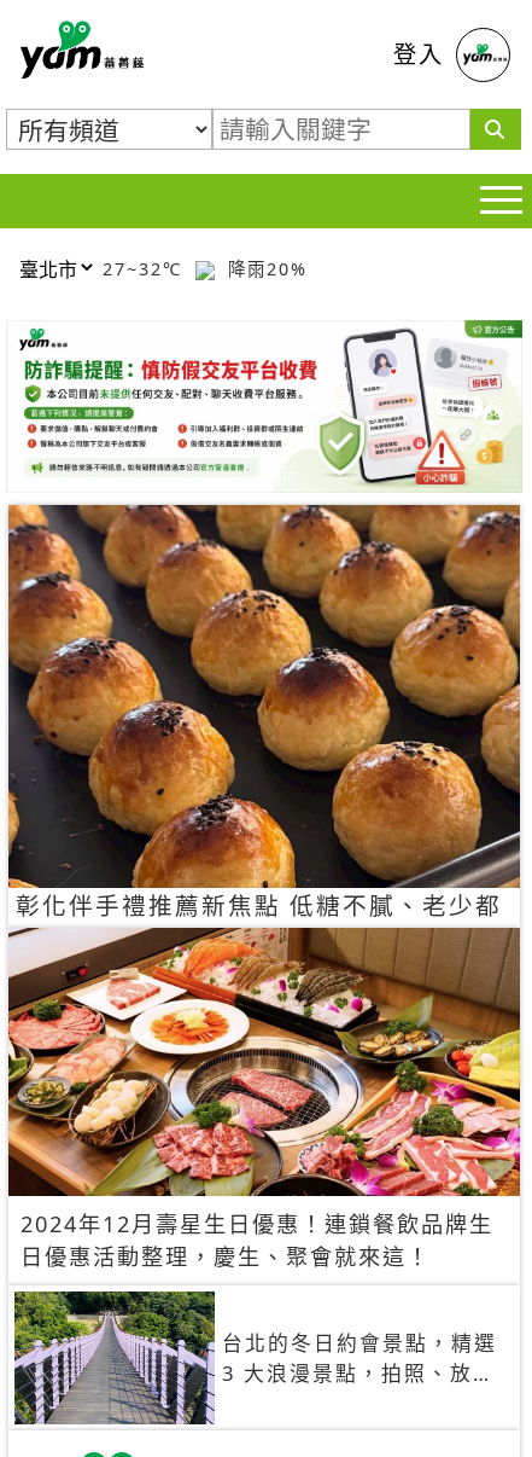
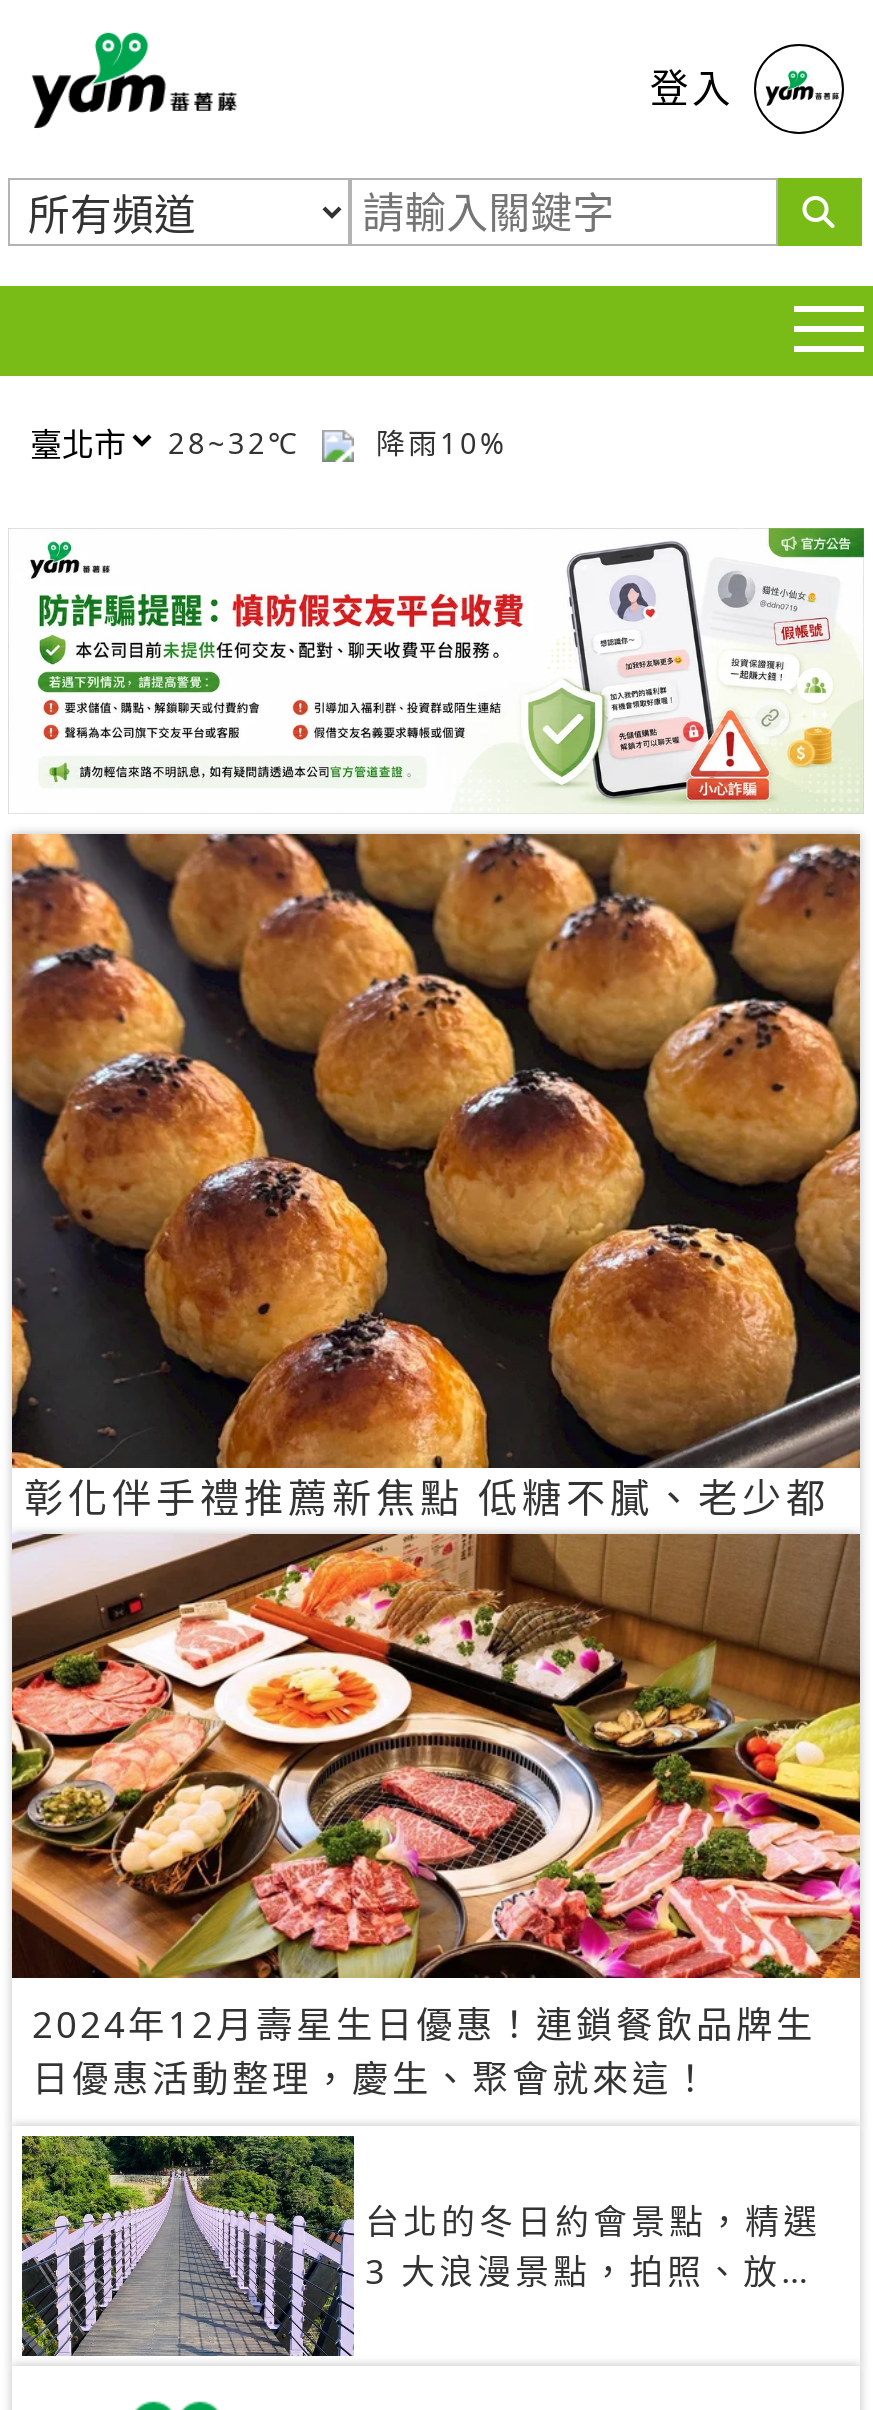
[103,257,189,280] 27~32℃ -> [168,423,312,461] 28~32℃
[221,257,308,280] 降雨20% -> [364,423,508,461] 降雨10%

